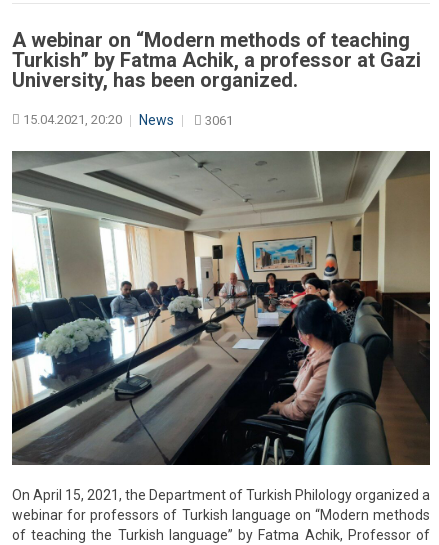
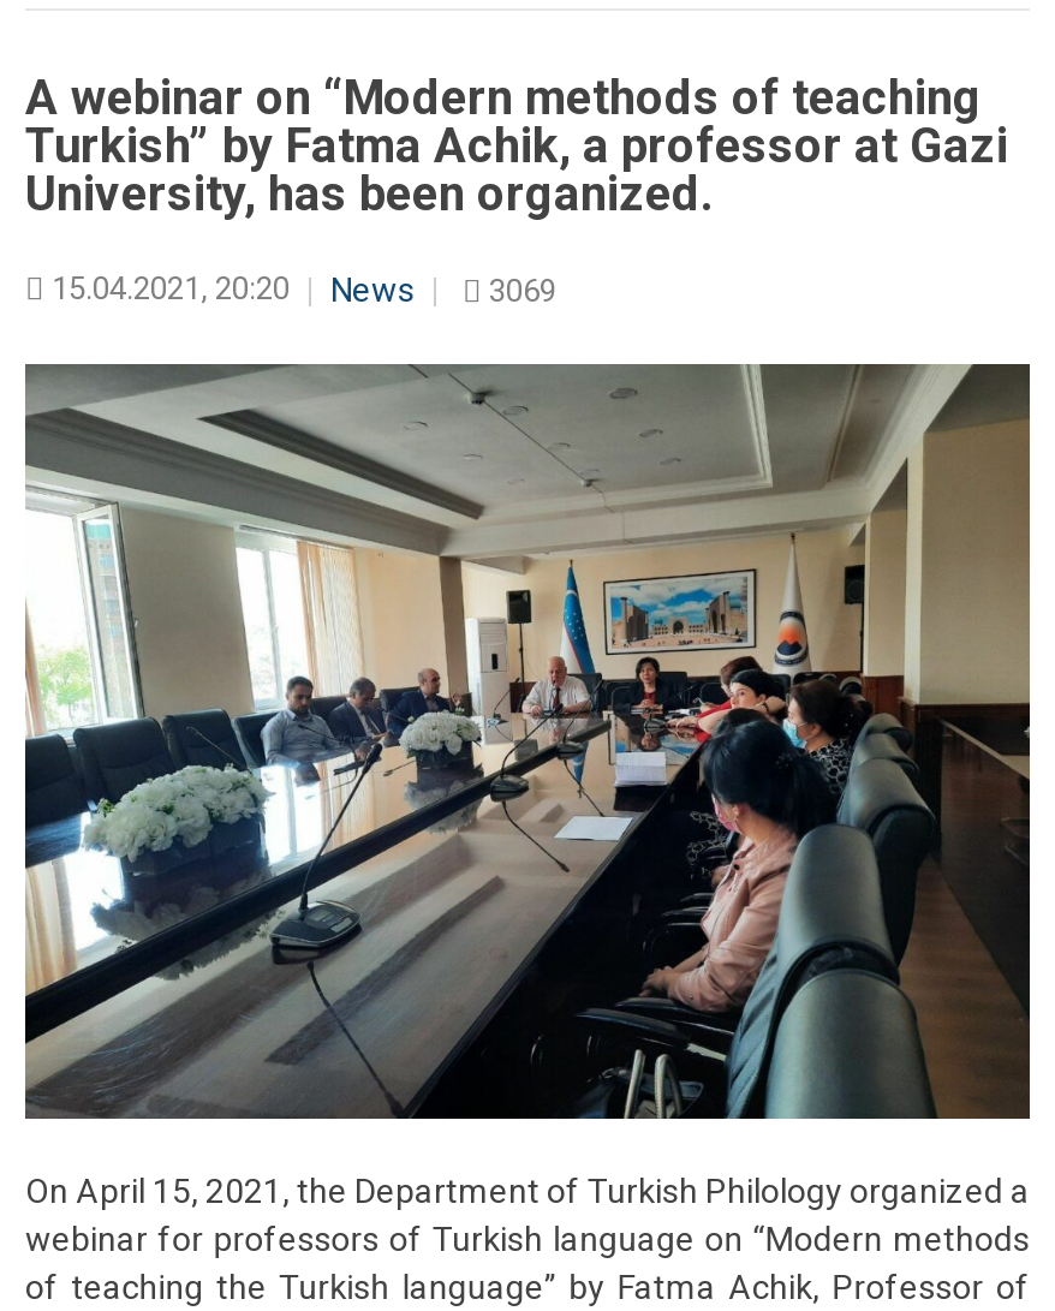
[20,112,233,128] 15.04.2021, 20:20 News 3061 -> [44,270,556,309] 15.04.2021, 20:20 News 3069

